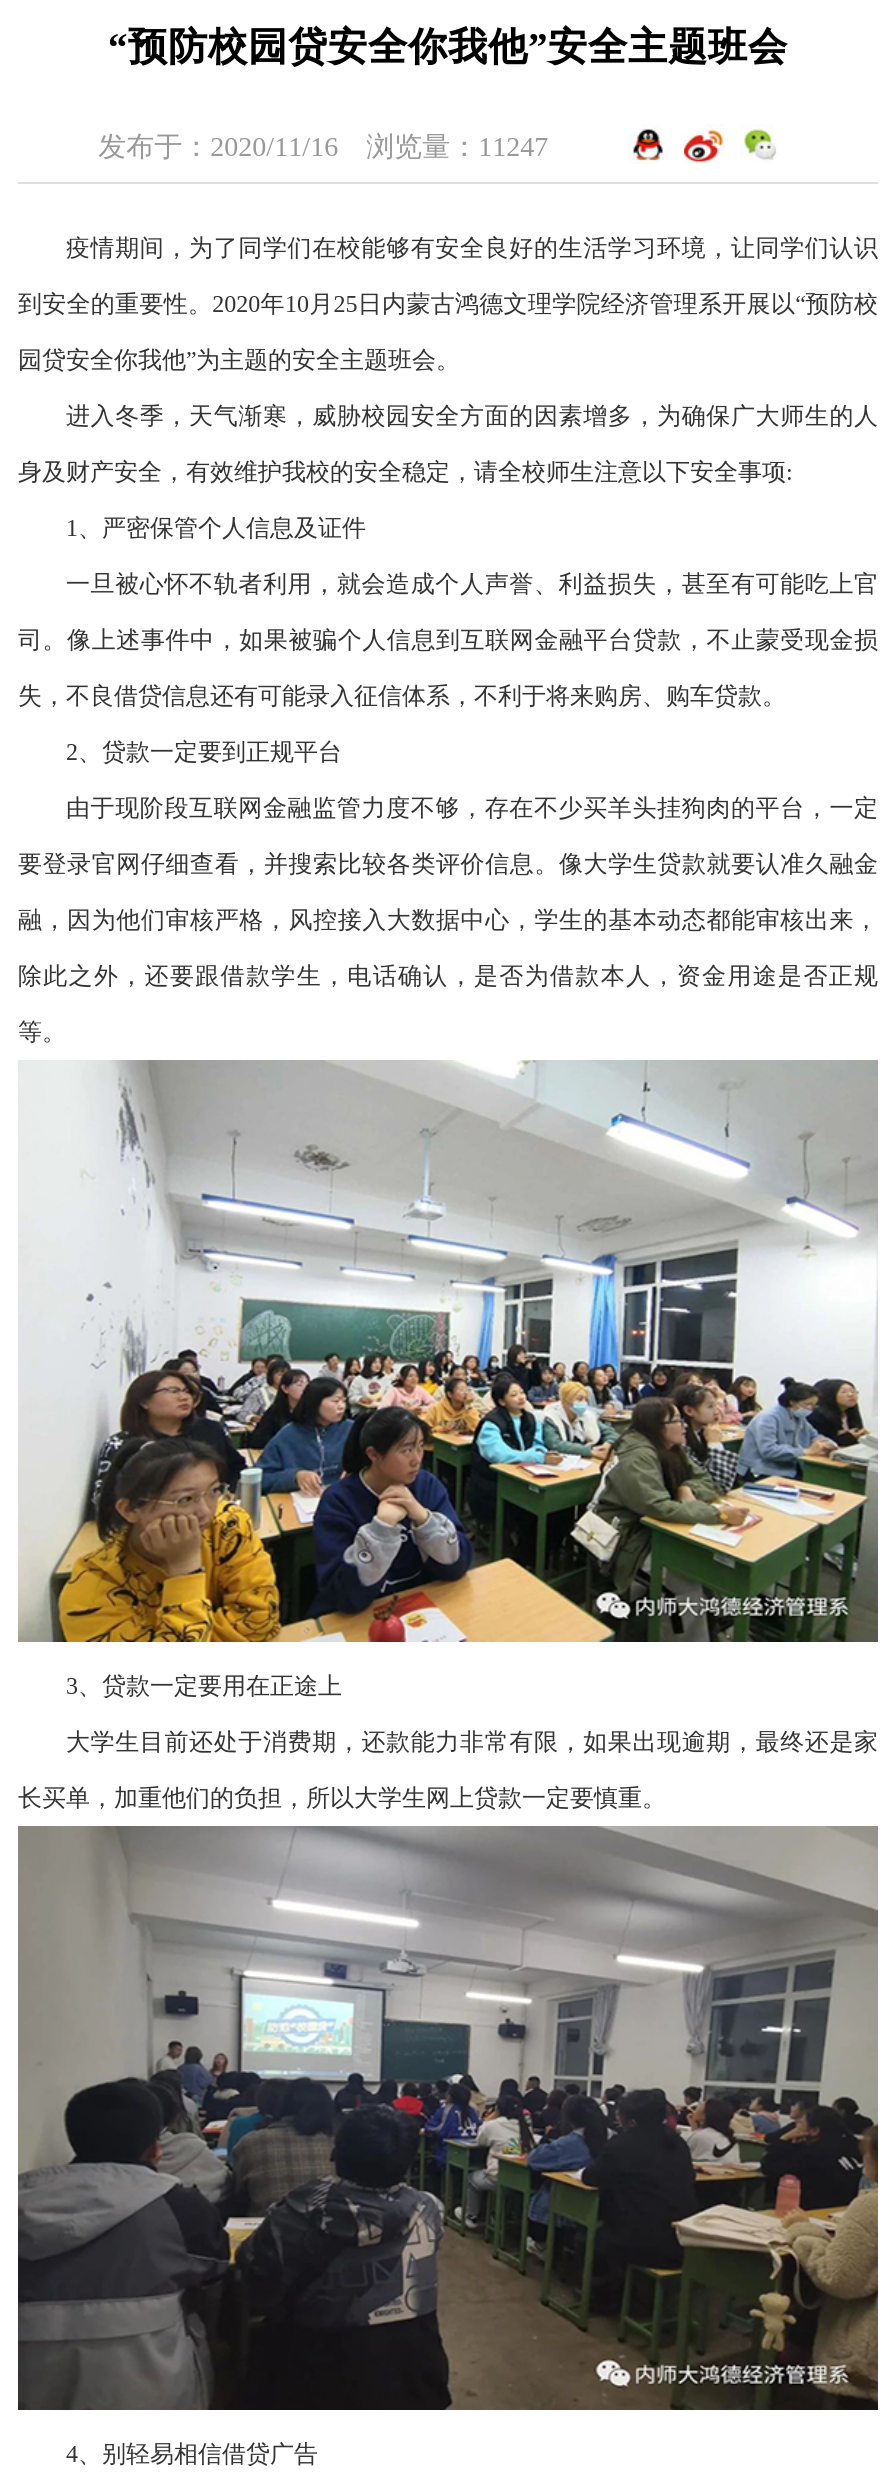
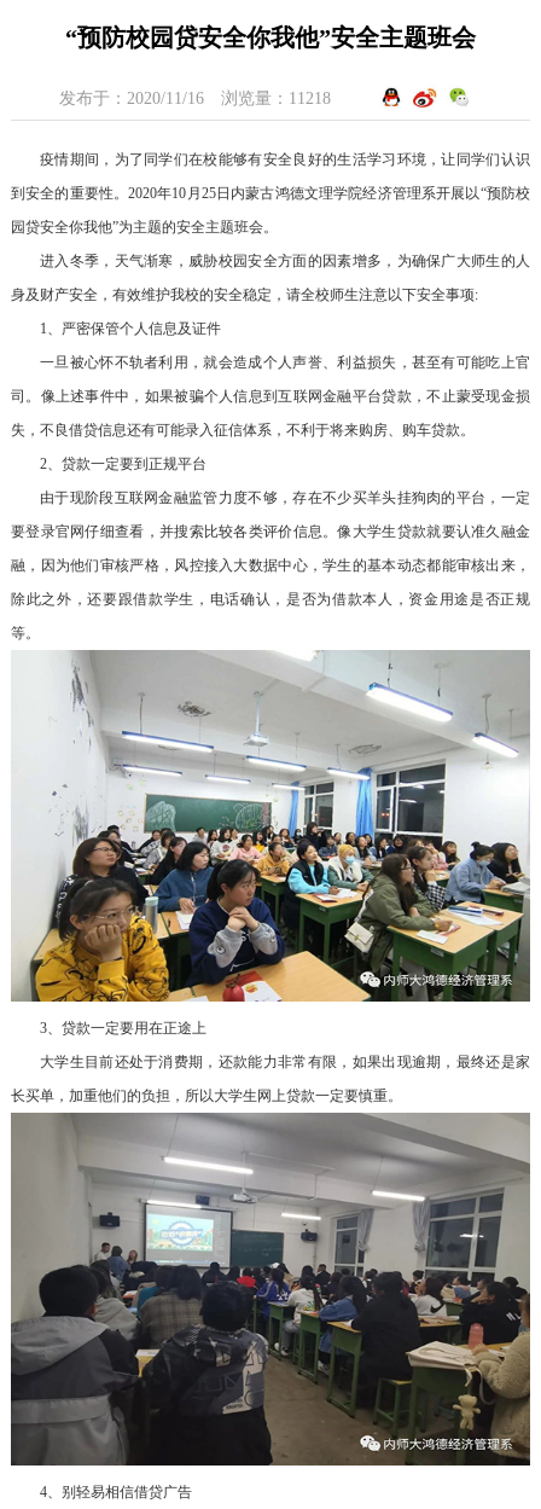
[98,131,548,161] 发布于：2020/11/16浏览量：11247 -> [59,89,331,107] 发布于：2020/11/16浏览量：11218

